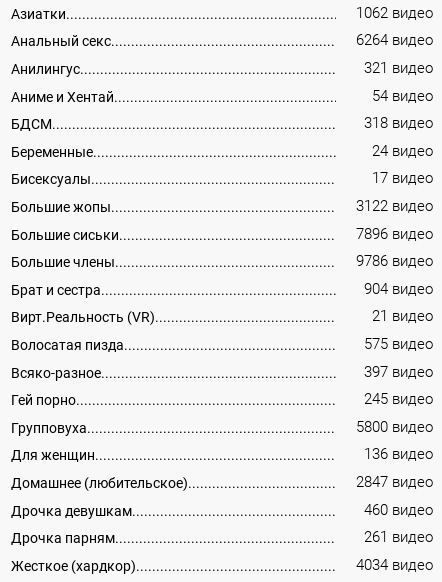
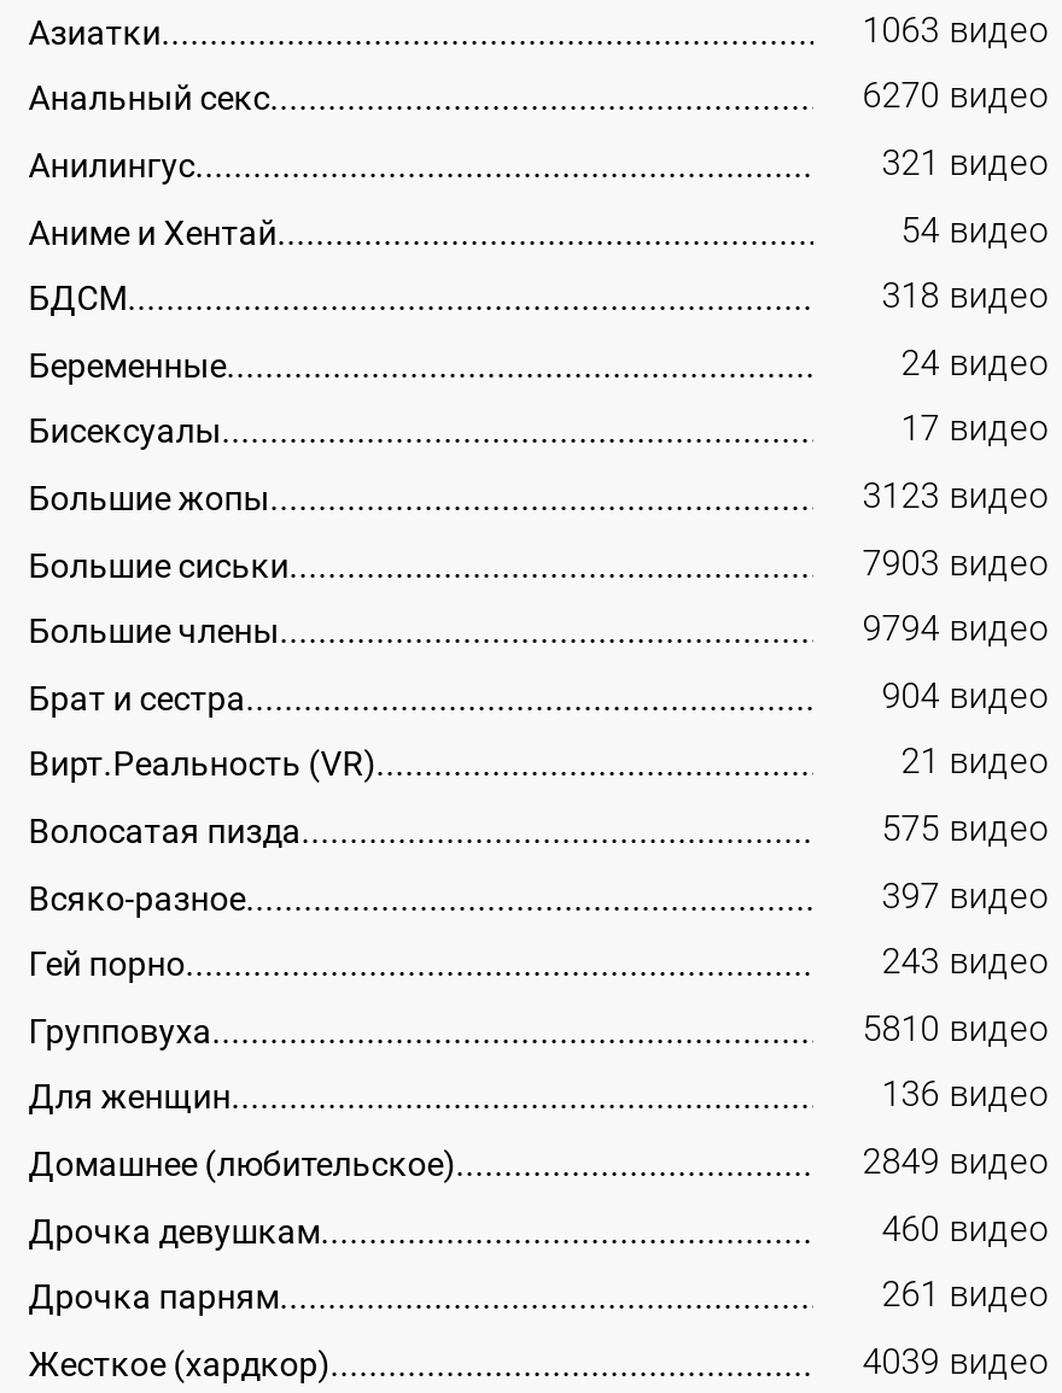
[356,5,433,22] 1062 видео -> [862,10,1048,51] 1063 видео
[356,32,433,49] 6264 видео -> [862,77,1048,118] 6270 видео
[356,198,433,215] 3122 видео -> [862,476,1048,517] 3123 видео
[356,226,433,243] 7896 видео -> [862,543,1048,584] 7903 видео
[356,253,433,270] 9786 видео -> [862,610,1048,651] 9794 видео
[364,391,433,408] 245 видео -> [882,942,1048,983] 243 видео
[356,419,433,436] 5800 видео -> [862,1009,1048,1050] 5810 видео
[356,474,433,491] 2847 видео -> [862,1142,1048,1183] 2849 видео
[356,557,433,574] 4034 видео -> [862,1342,1048,1383] 4039 видео

